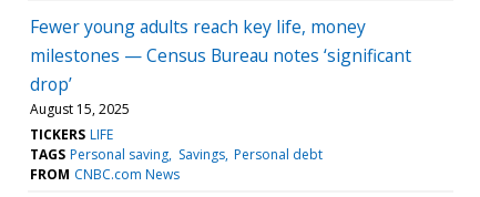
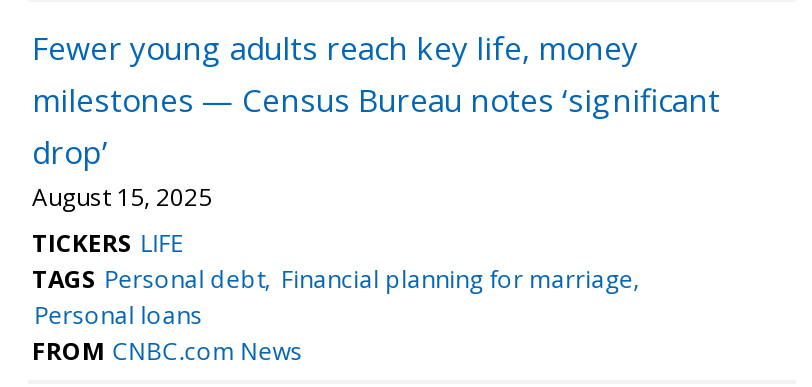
[30,145,322,164] TAGS Personal saving Savings Personal debt -> [32,262,633,332] TAGS Personal debt Financial planning for marriage | Personal loans

